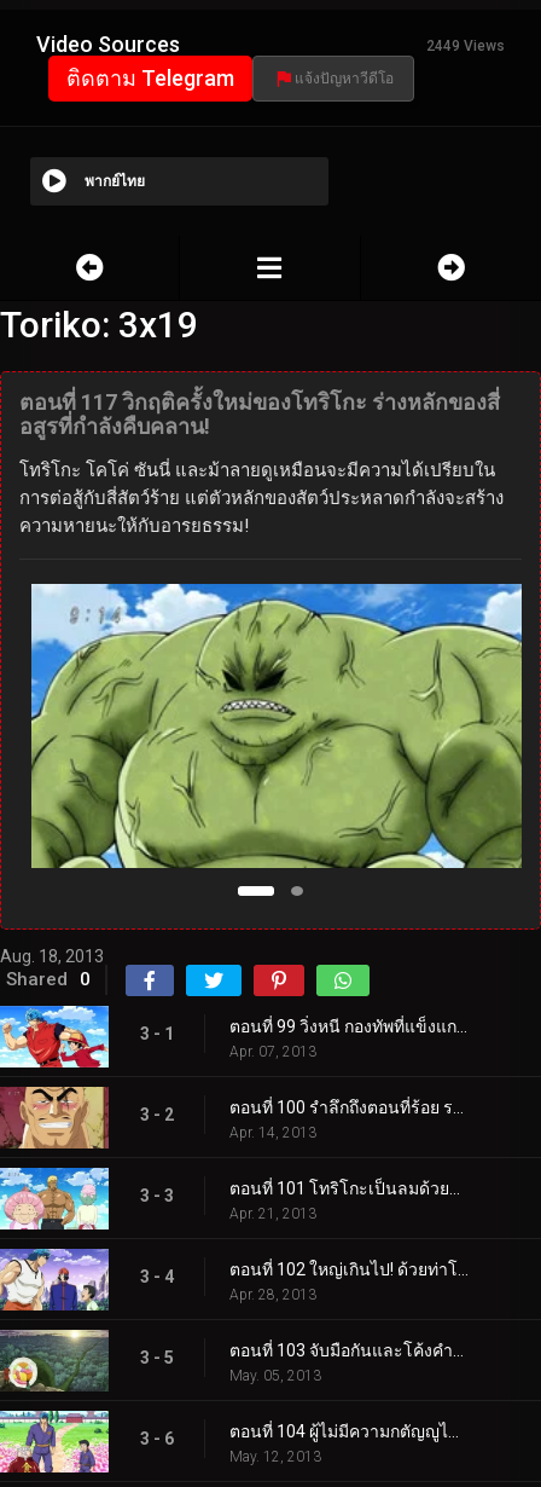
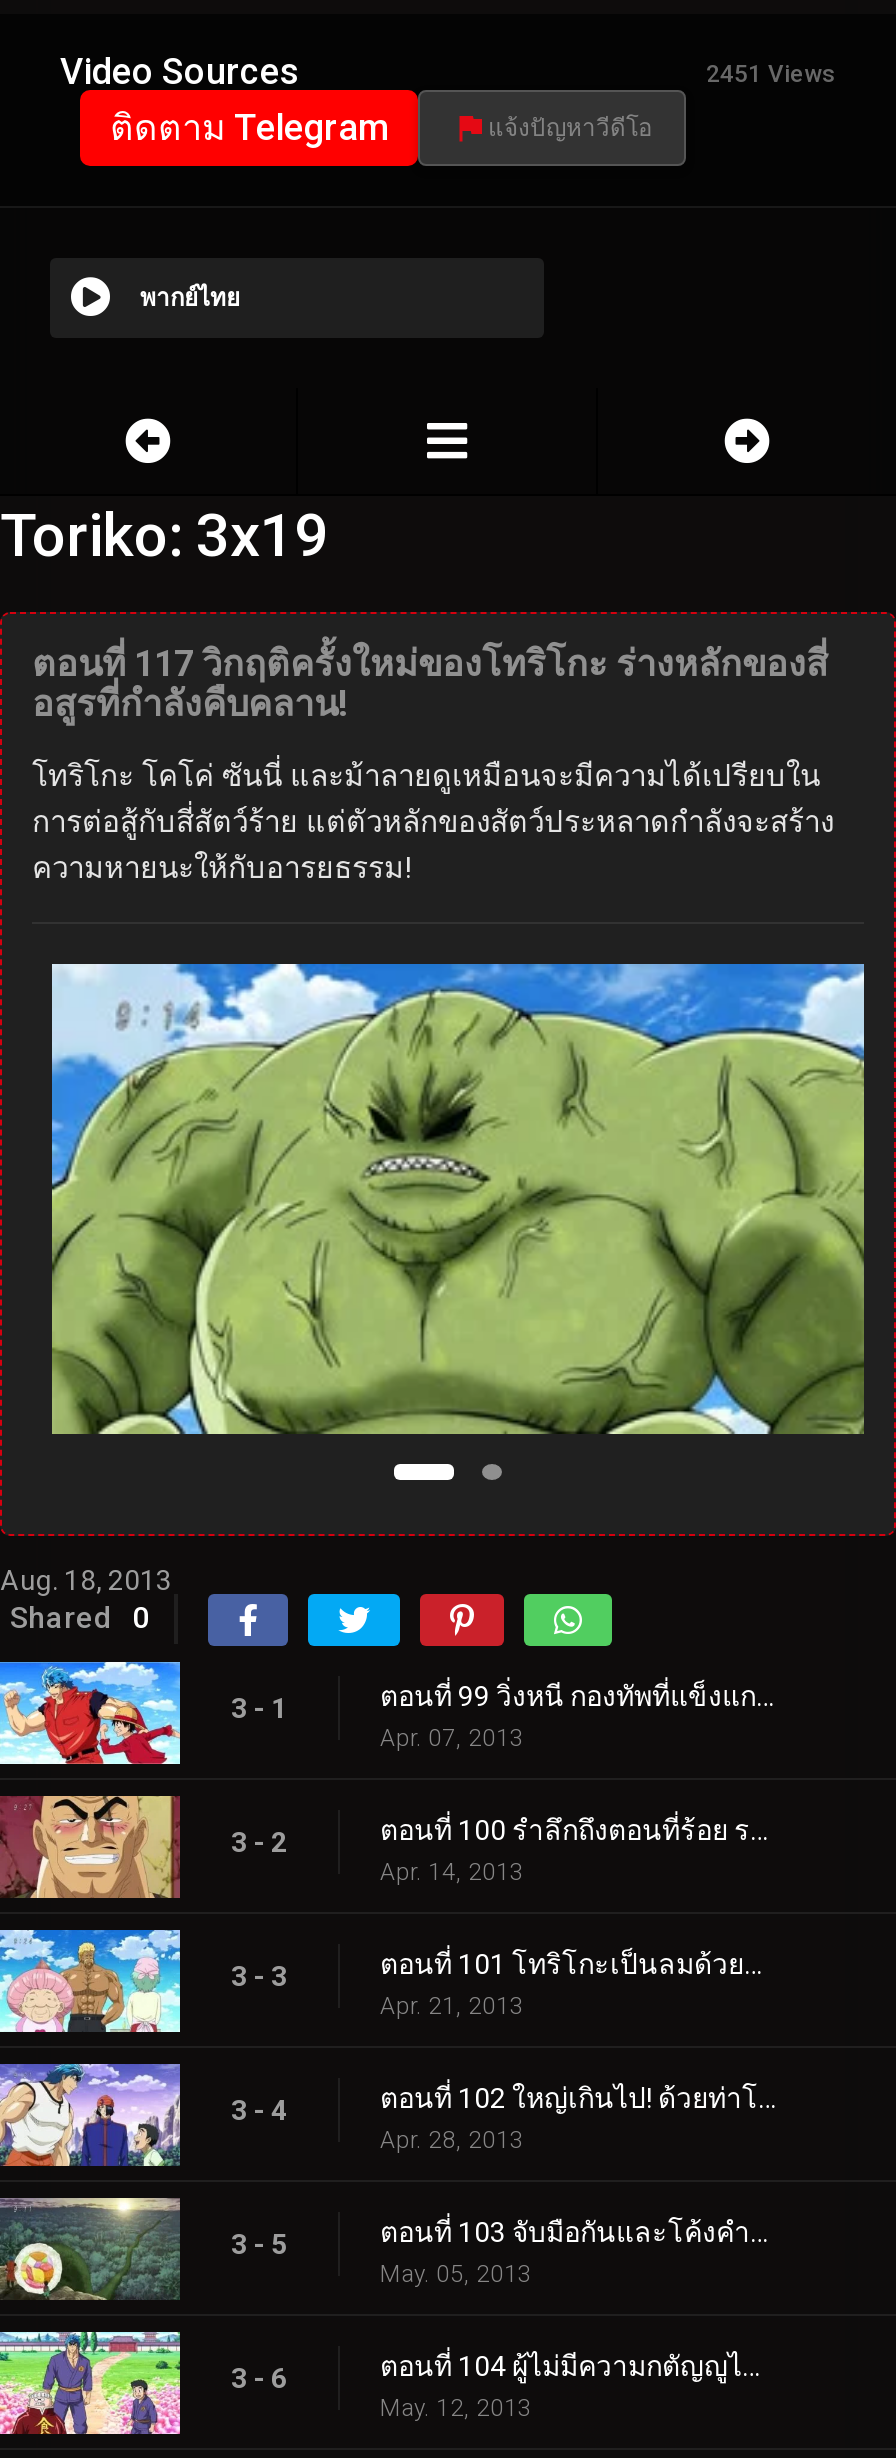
[426,38,505,55] 2449 Views -> [706,61,836,89] 2451 Views

